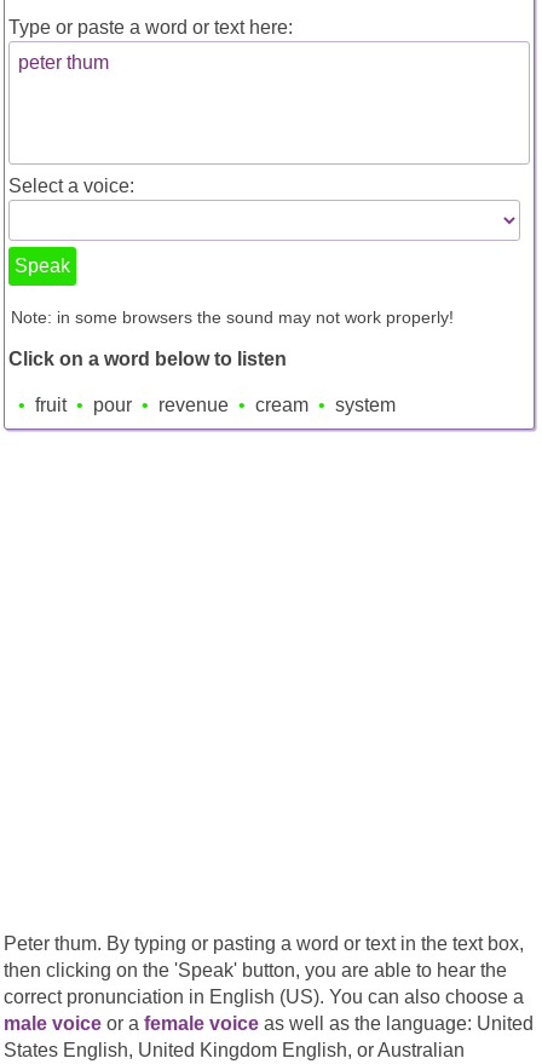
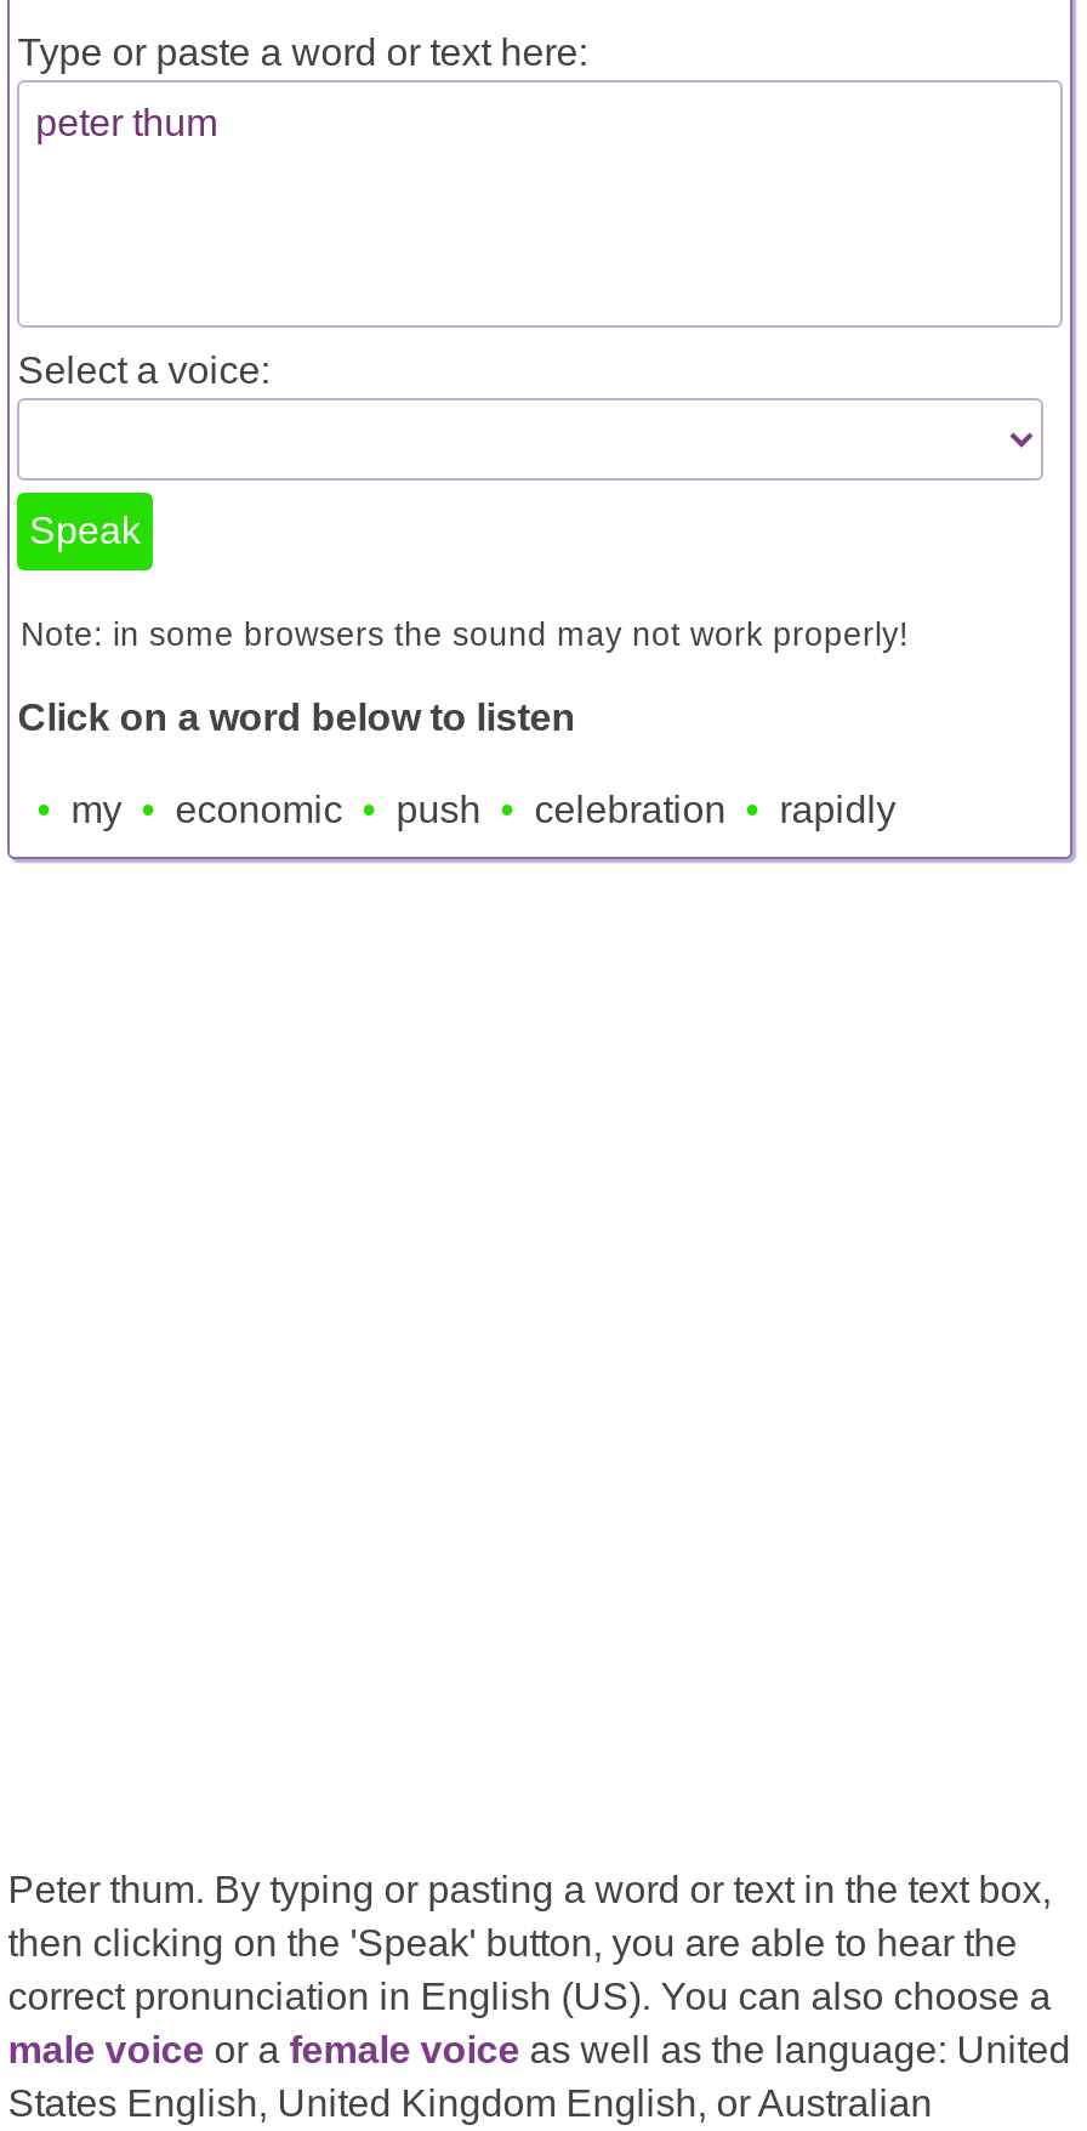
[35,395,396,415] fruit | pour | revenue | cream | system -> [71,789,896,831] my | economic | push | celebration | rapidly

